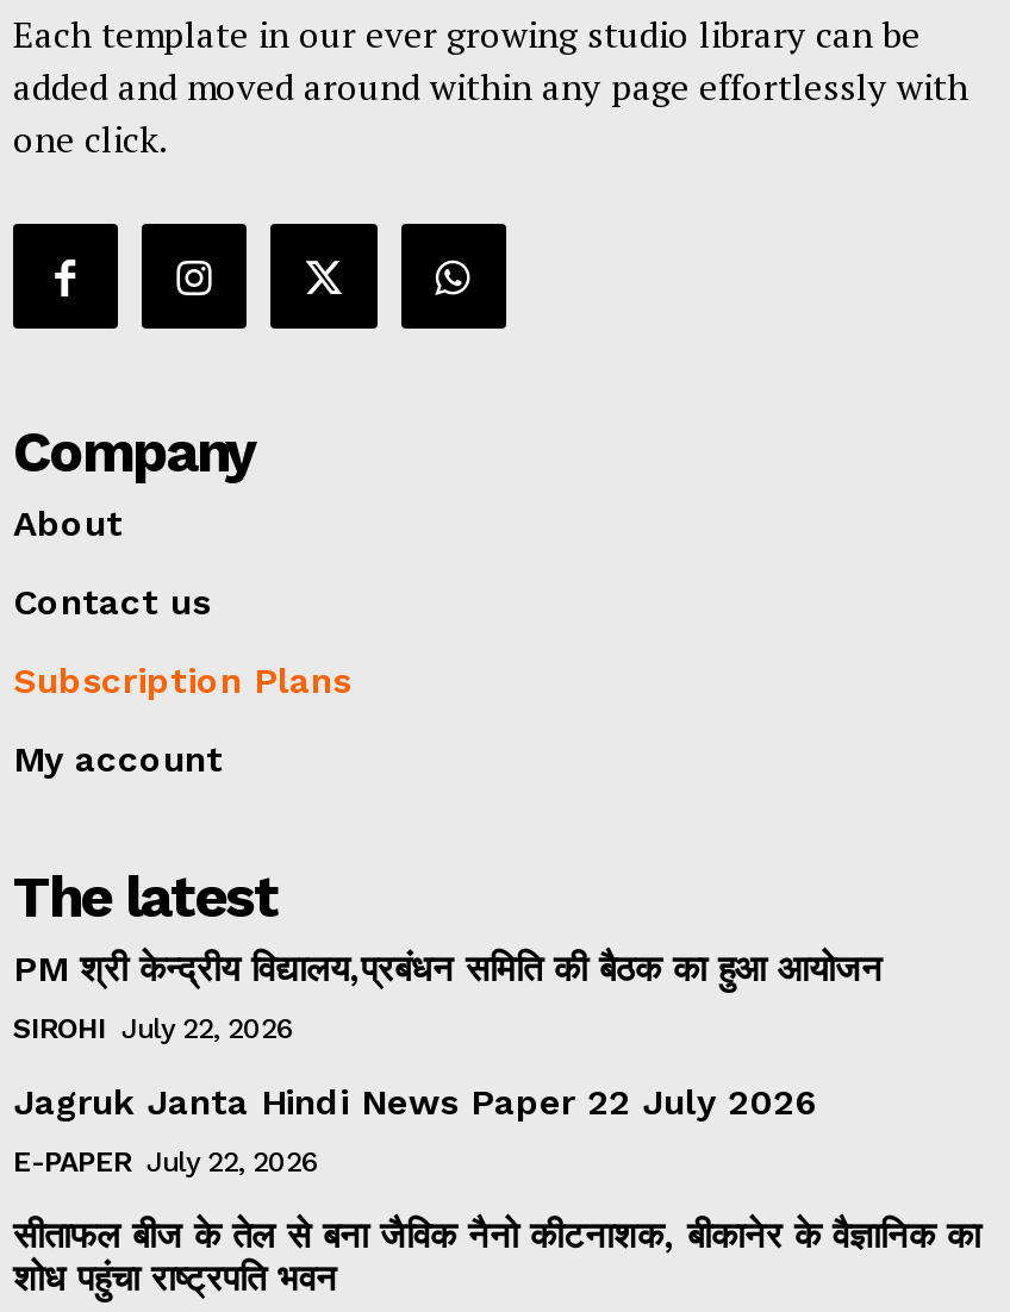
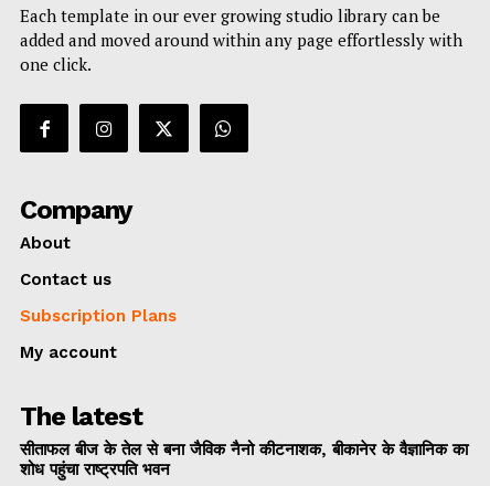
[13,949,883,1180] PM श्री केन्द्रीय विद्यालय,प्रबंधन समिति की बैठक का हुआ आयोजन | SIROHI July 22, 2026 | Jagruk Janta Hindi News Paper 22 July 2026 | E-PAPER July 22, 2026 -> none

